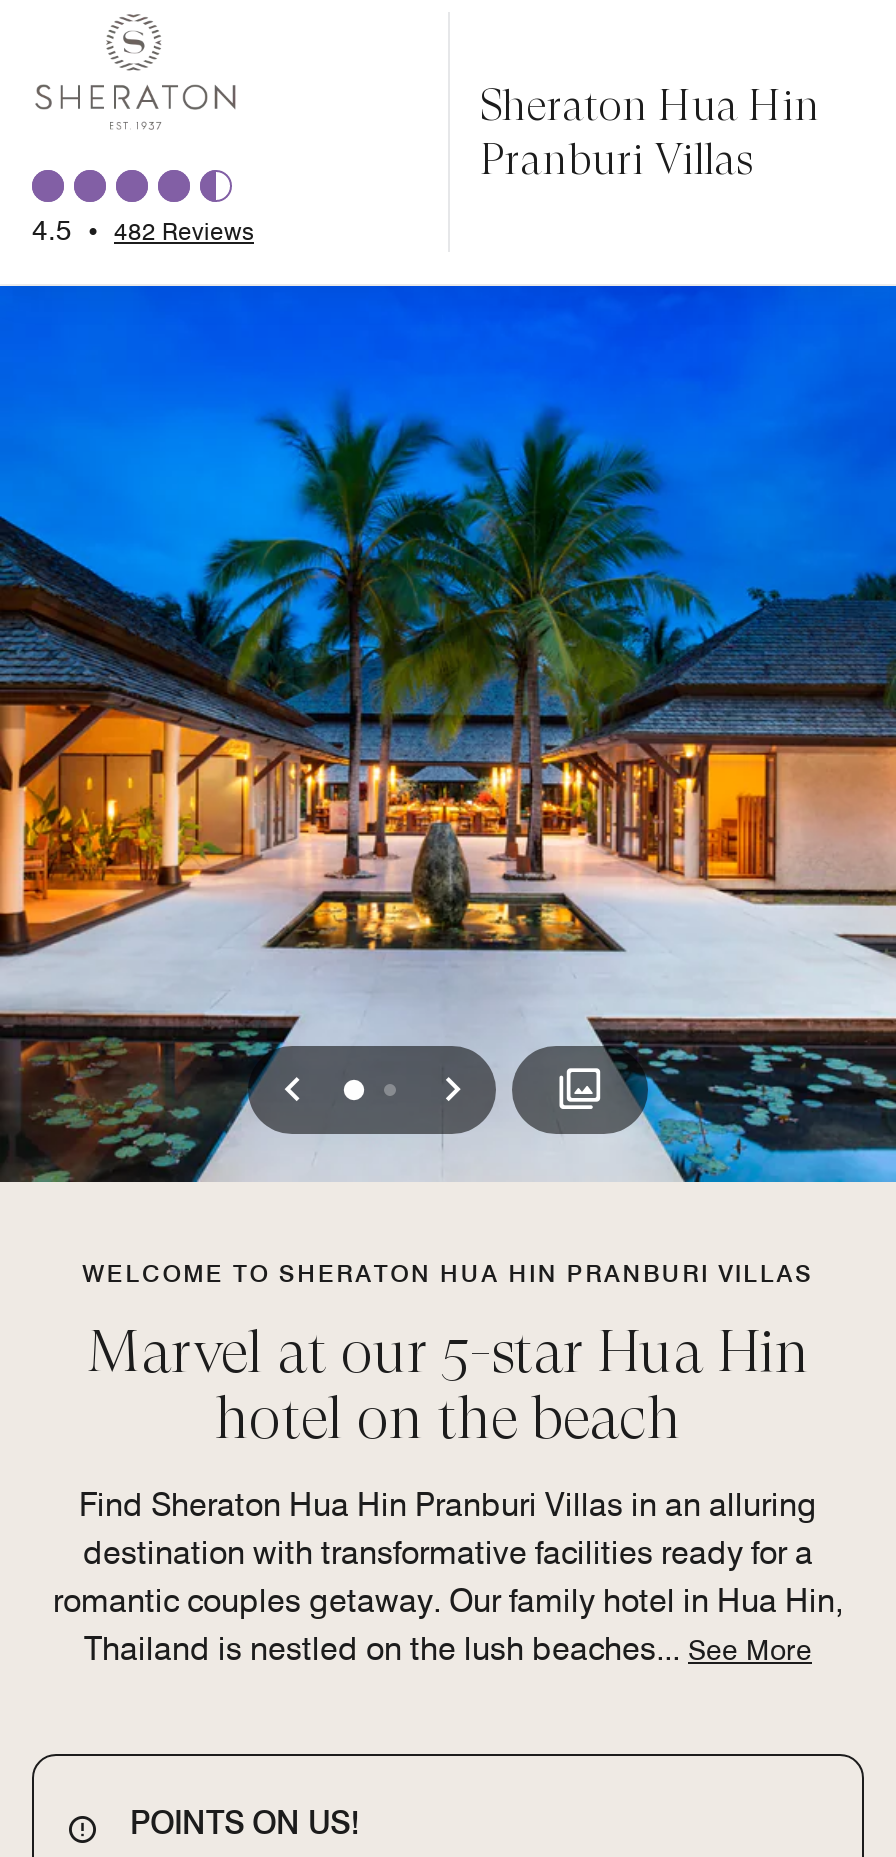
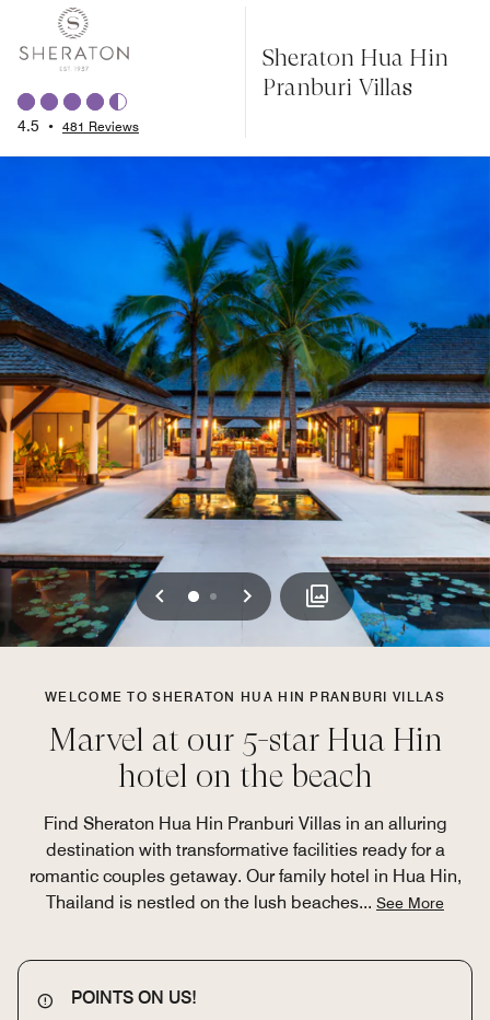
[32,214,254,246] 4.5 • 482 Reviews -> [17,117,139,135] 4.5 • 481 Reviews

